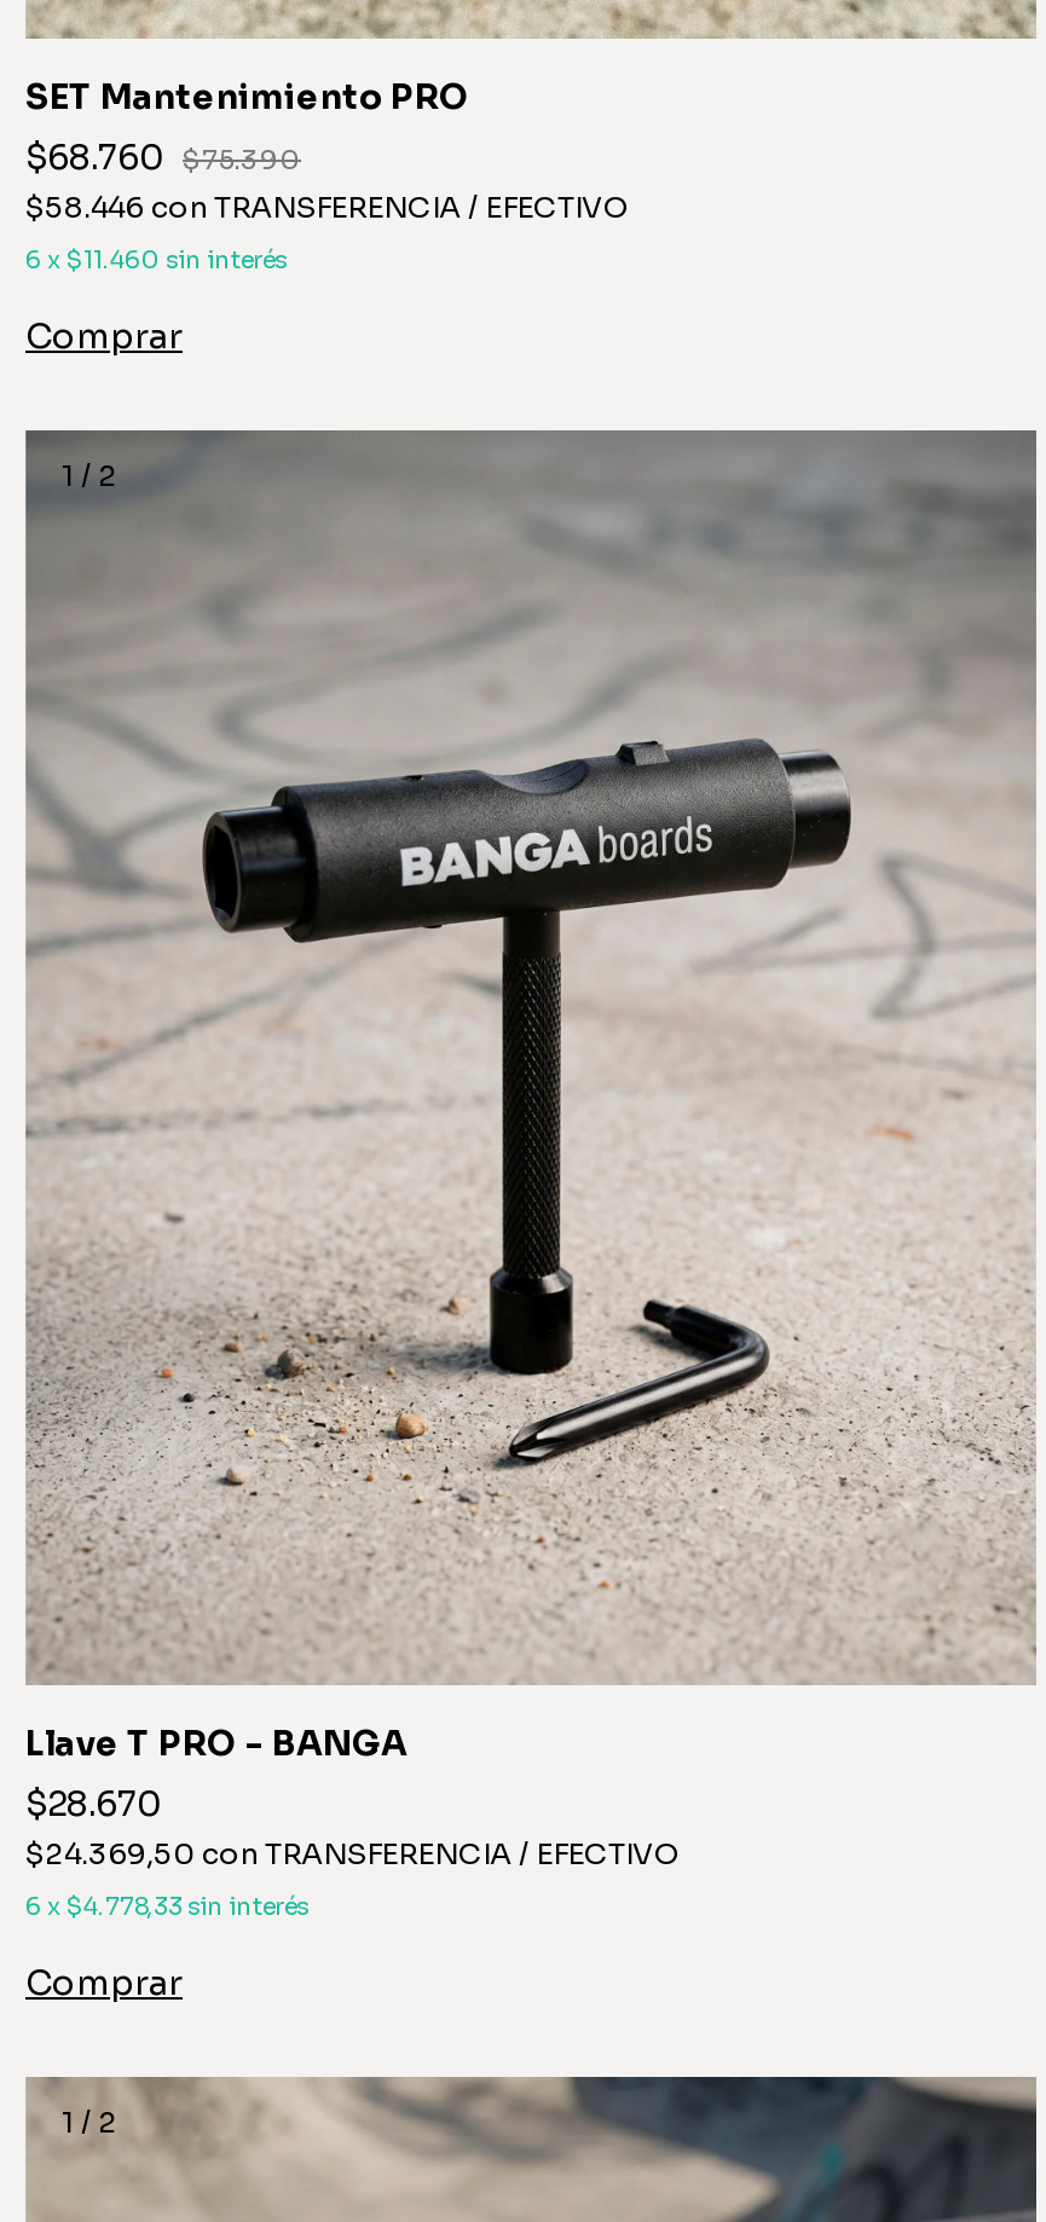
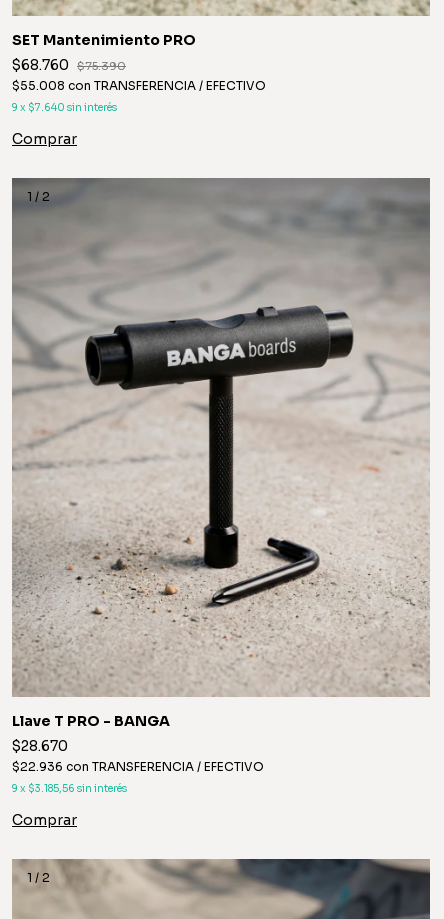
[25,189,630,225] $58.446 con TRANSFERENCIA / EFECTIVO -> [12,78,266,93] $55.008 con TRANSFERENCIA / EFECTIVO
[25,244,287,276] 6 x $11.460 sin interés -> [12,101,117,114] 9 x $7.640 sin interés
[25,1835,681,1871] $24.369,50 con TRANSFERENCIA / EFECTIVO -> [12,759,264,774] $22.936 con TRANSFERENCIA / EFECTIVO
[25,1890,308,1922] 6 x $4.778,33 sin interés -> [12,782,127,795] 9 x $3.185,56 sin interés

